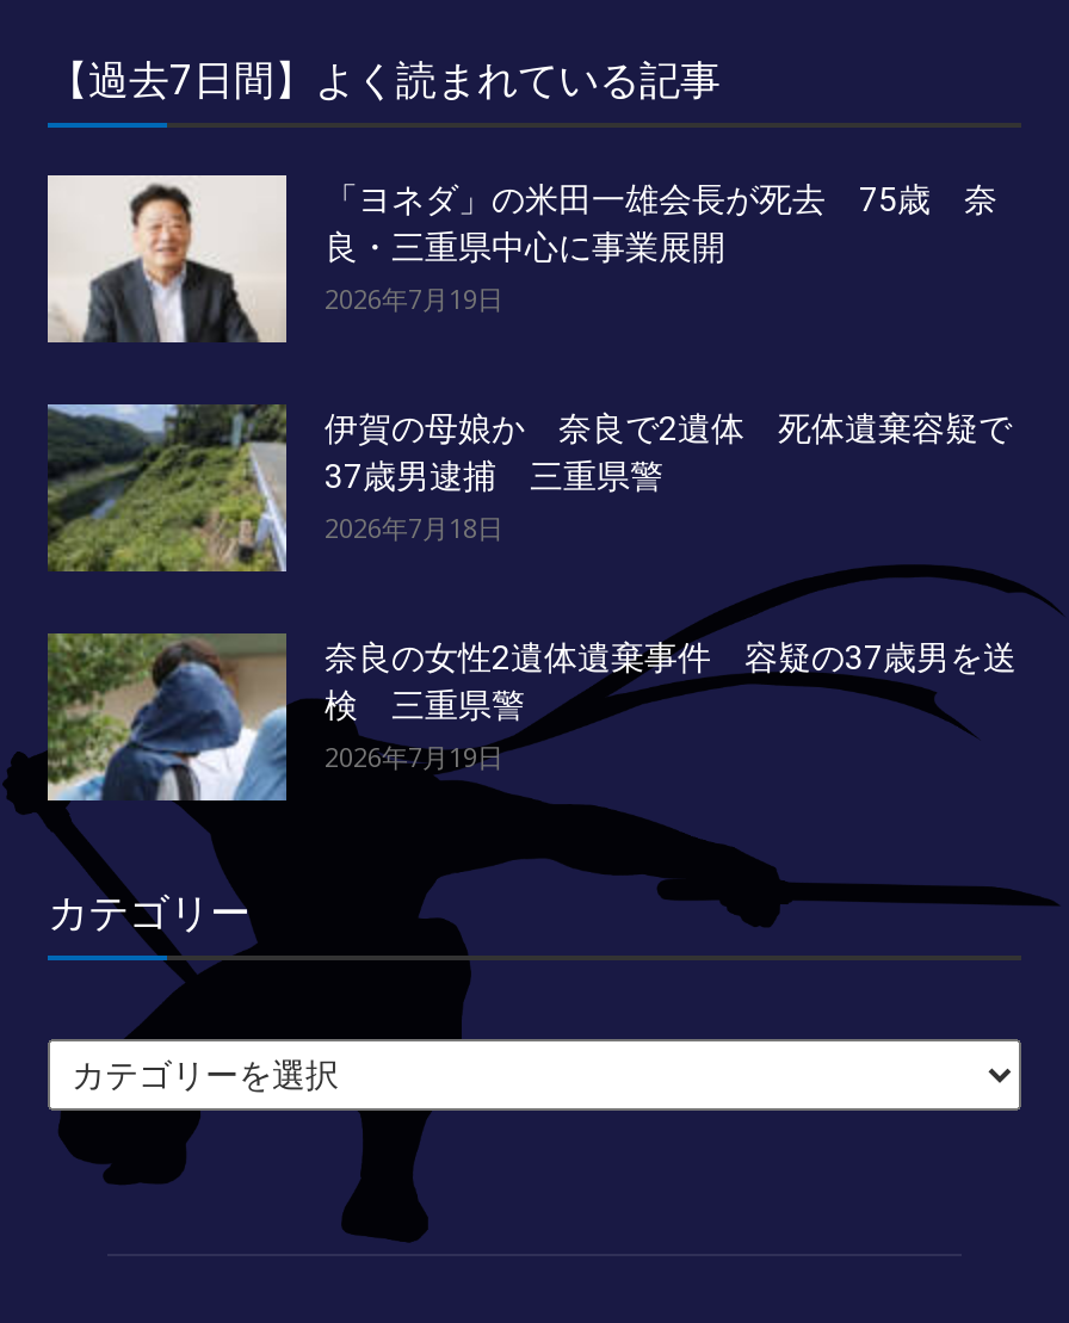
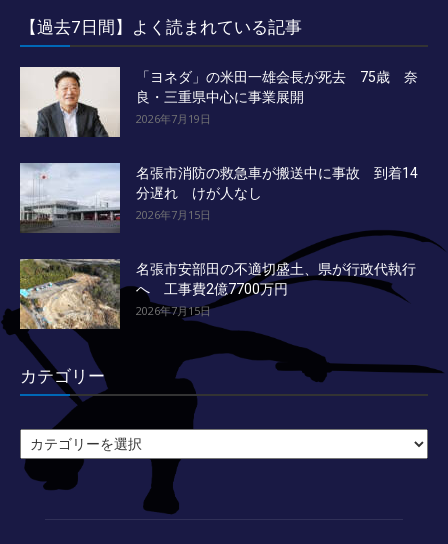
[48,404,1012,571] [image] | 伊賀の母娘か 奈良で2遺体 死体遺棄容疑で | 37歳男逮捕 三重県警 | 2026年7月18日 -> [19,162,418,233] [image] | 名張市消防の救急車が搬送中に事故 到着14 | 分遅れ けが人なし | 2026年7月15日
[48,633,1017,803] [image] | 奈良の女性2遺体遺棄事件 容疑の37歳男を送 | 検 三重県警 | 2026年7月19日 -> [19,258,416,330] [image] | 名張市安部田の不適切盛土、県が行政代執行 | へ 工事費2億7700万円 | 2026年7月15日

